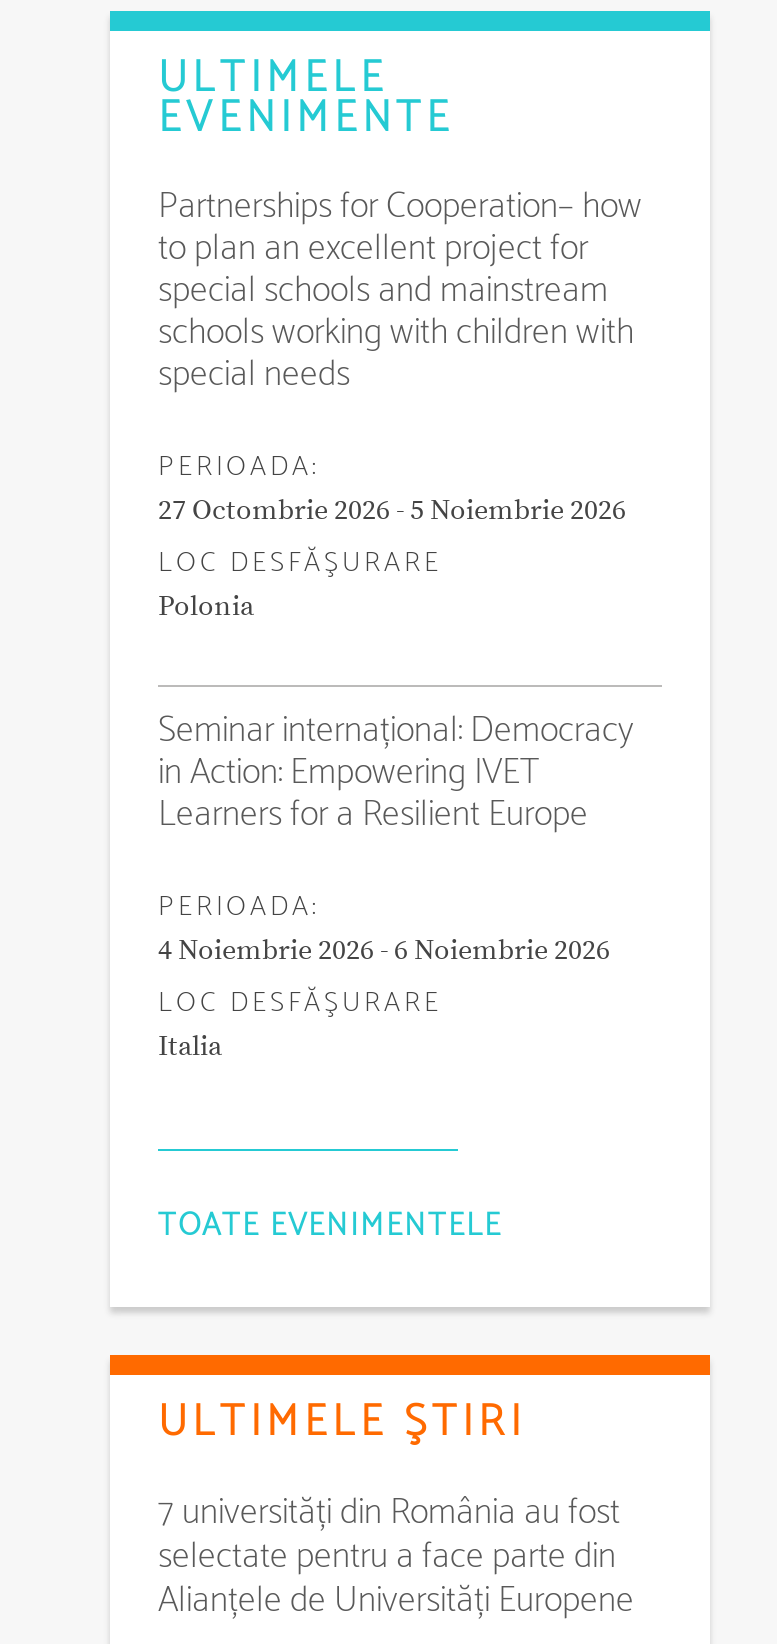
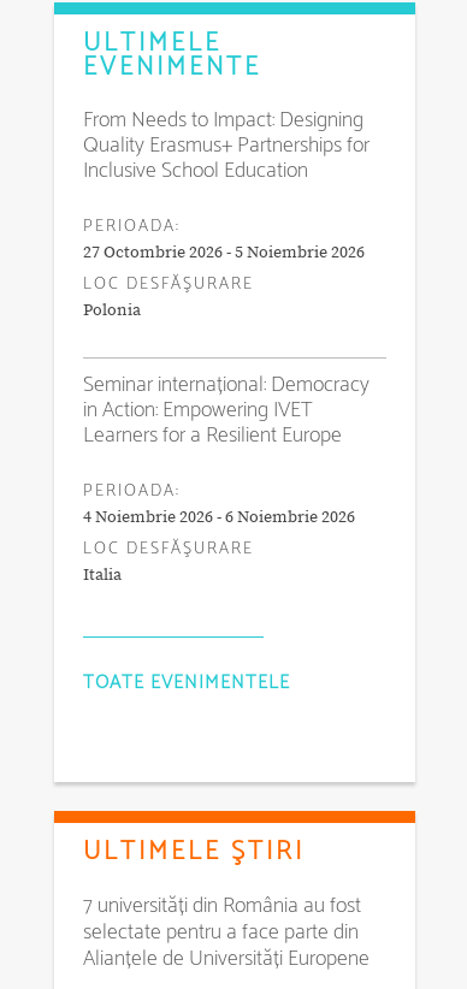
[158,177,642,405] Partnerships for Cooperation– how | to plan an excellent project for | special schools and mainstream | schools working with children with | special needs -> [83,102,370,189] From Needs to Impact: Designing | Quality Erasmus+ Partnerships for | Inclusive School Education
moved [158,445,634,1253] -> [83,213,370,699]: PERIOADA: | 27 Octombrie 2026 - 5 Noiembrie 2026 | LOC DESFĂŞURARE | ... | Italia | TOATE EVENIMENTELE

